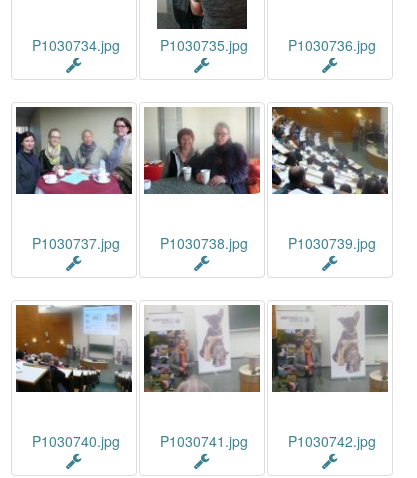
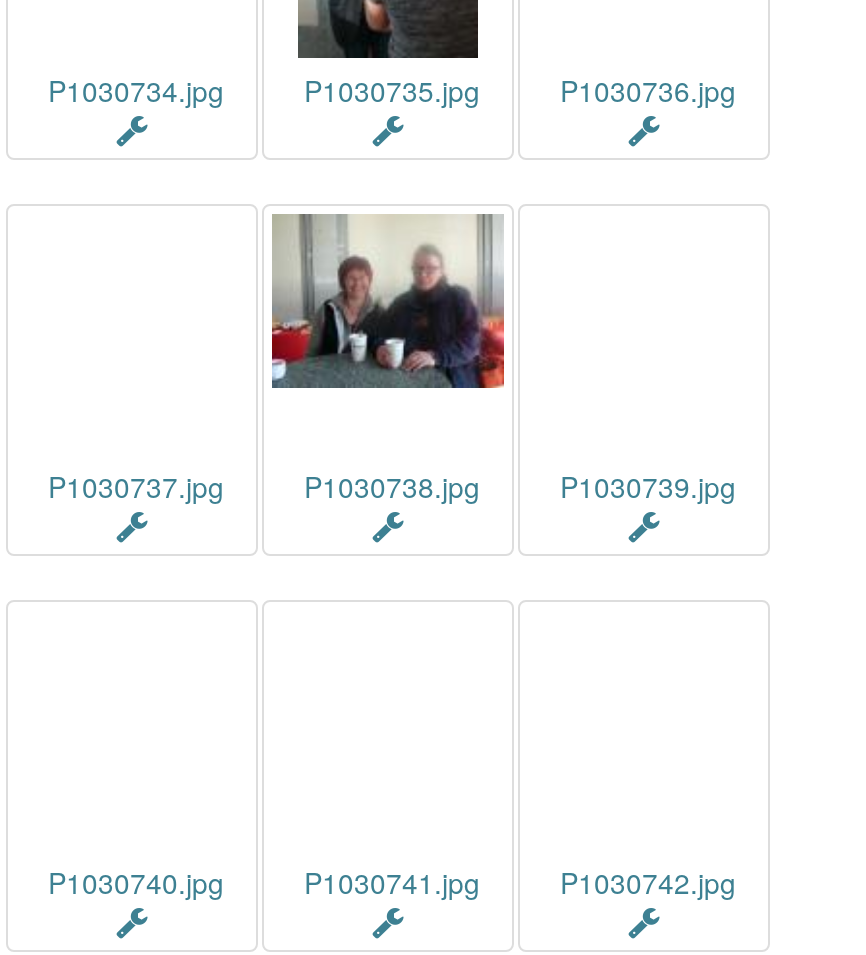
[15,106,133,195] [image] -> none
[271,106,389,195] [image] -> none
[15,304,133,393] [image] -> none
[143,304,261,393] [image] -> none
[271,304,389,393] [image] -> none

